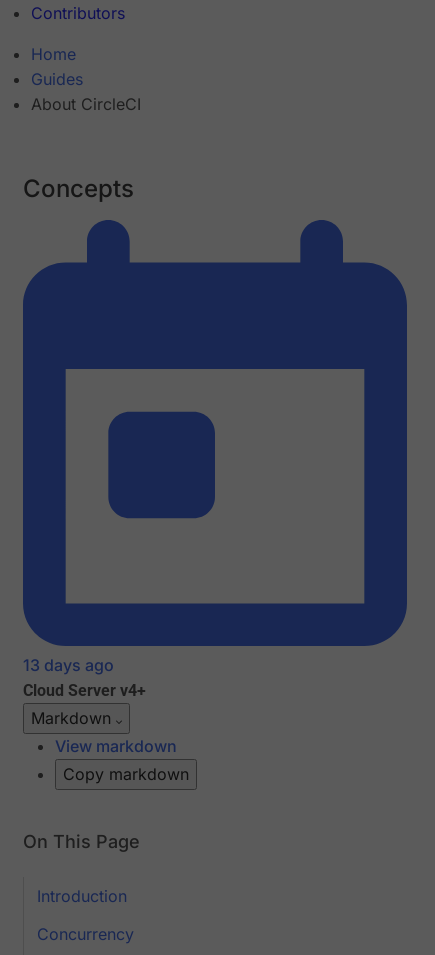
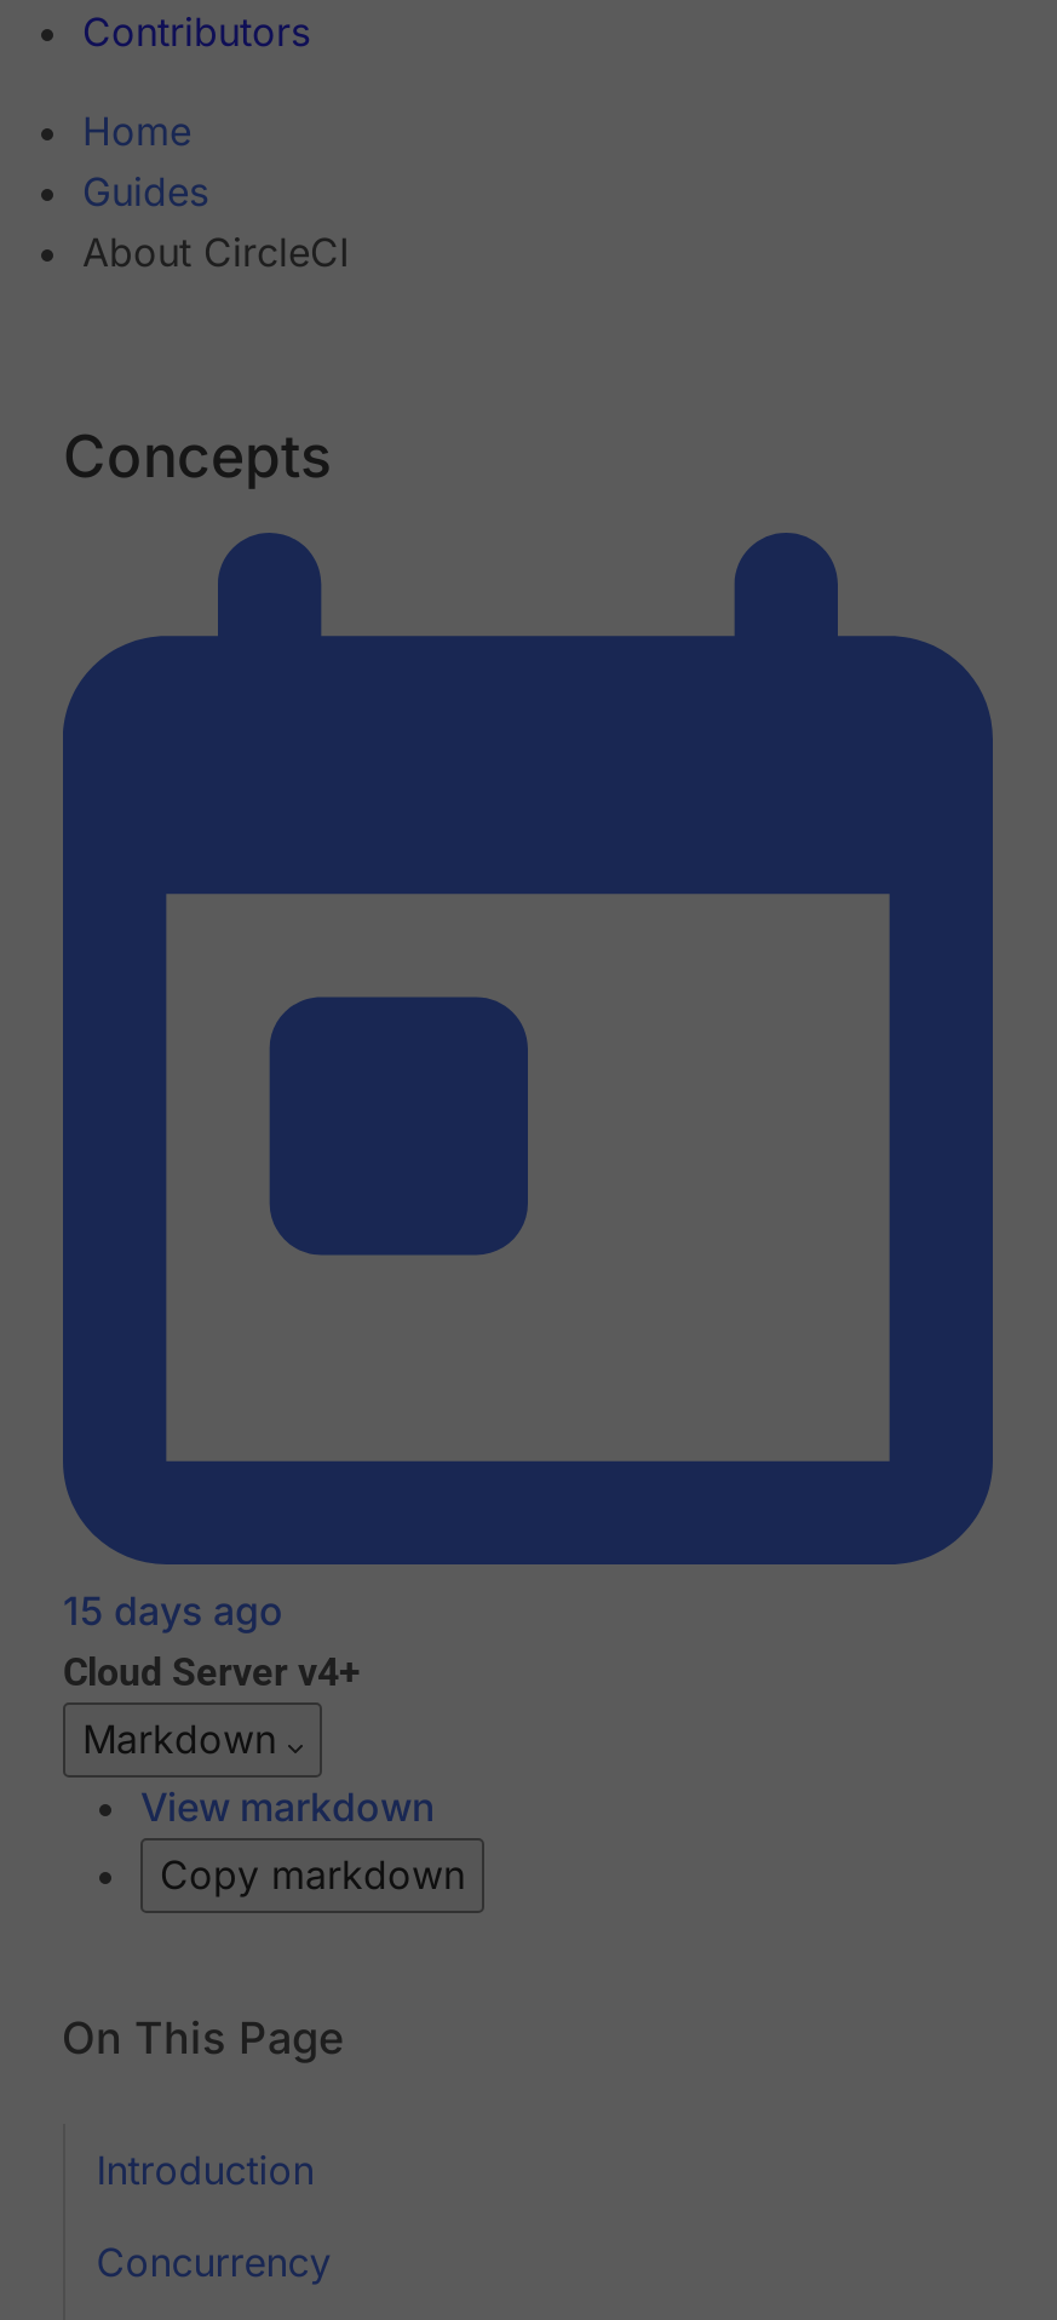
[23,655,114,675] 13 days ago -> [63,1587,283,1636] 15 days ago

